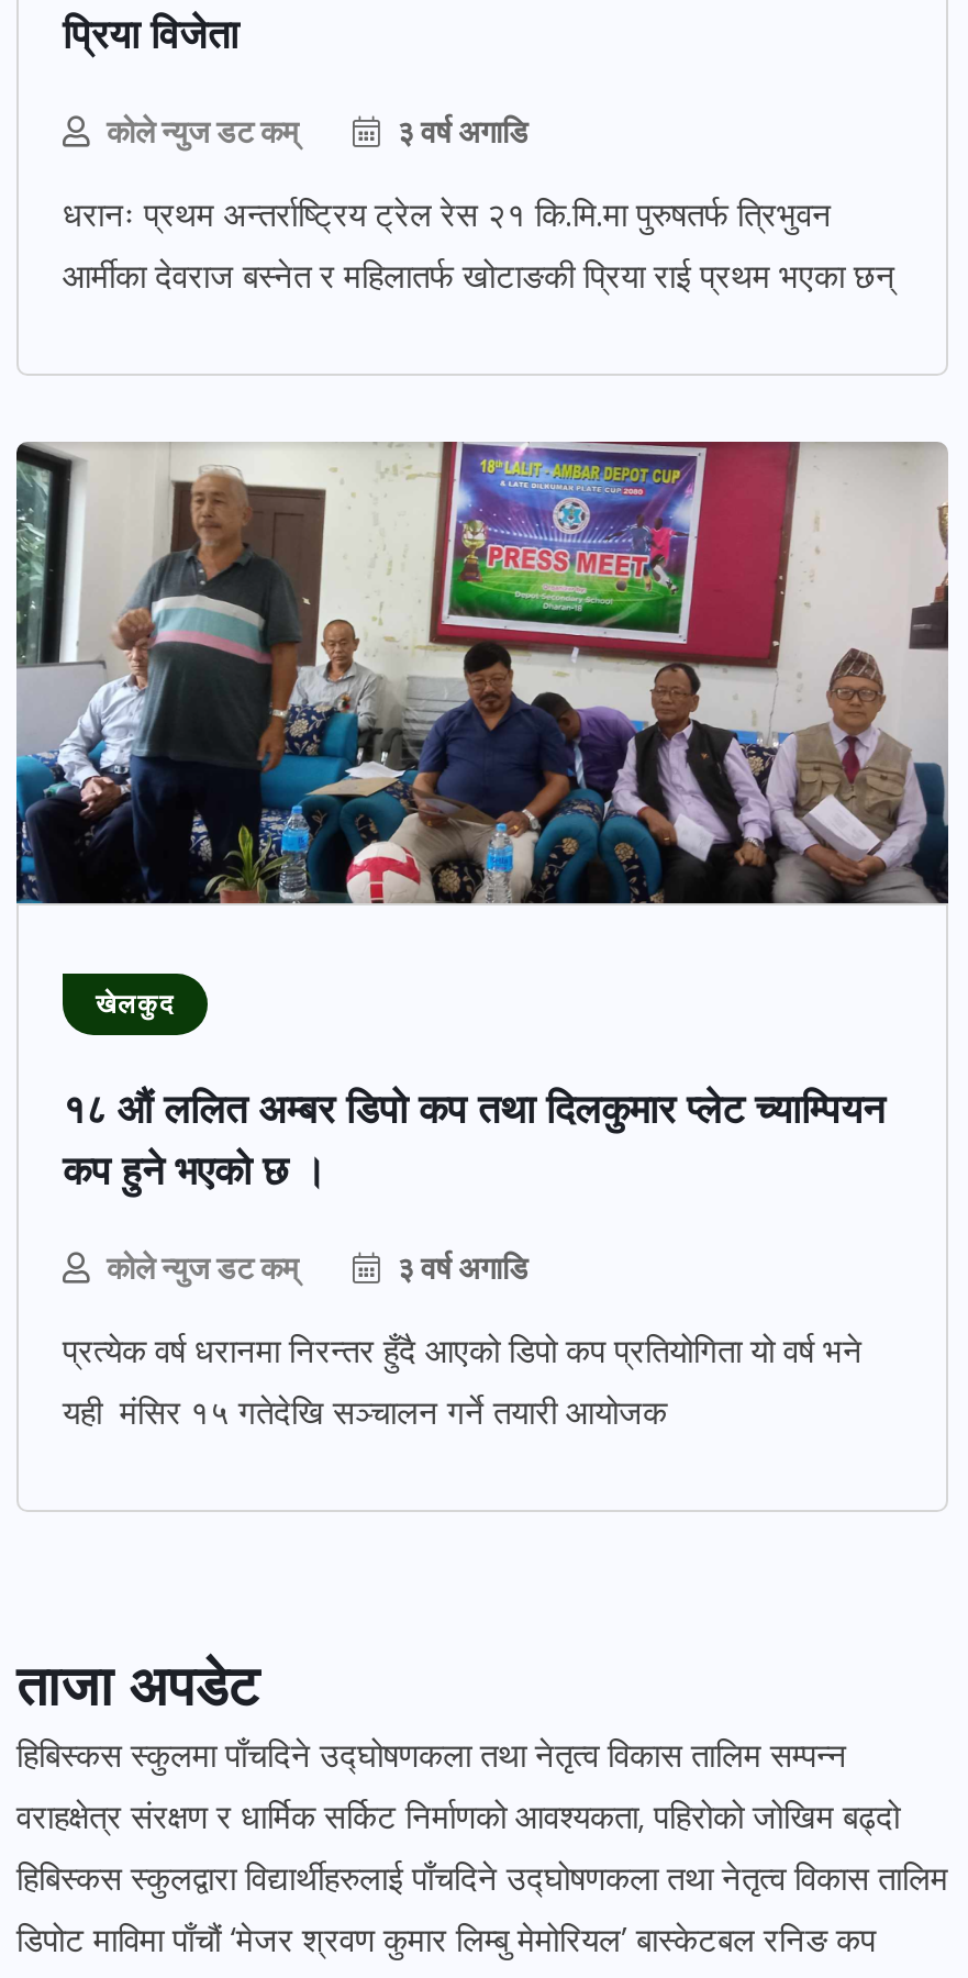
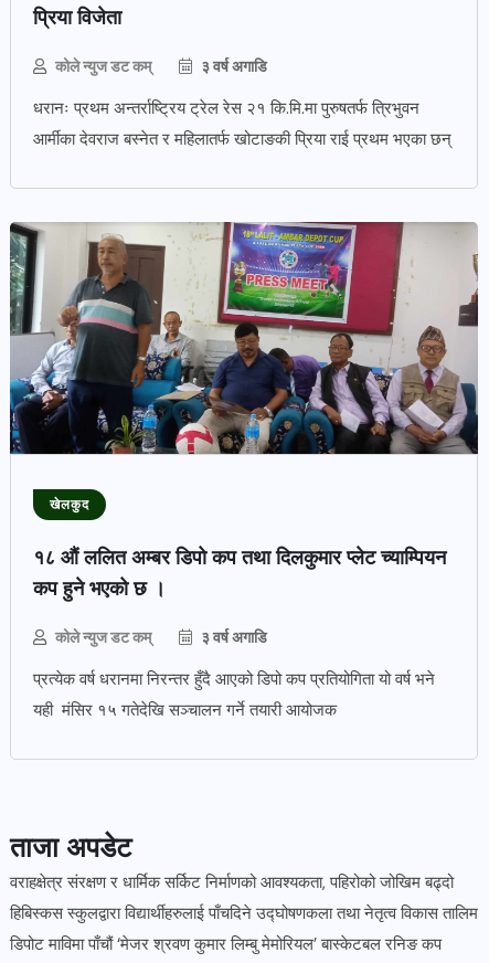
[16,1735,847,1779] हिबिस्कस स्कुलमा पाँचदिने उद्घोषणकला तथा नेतृत्व विकास तालिम सम्पन्न -> none

